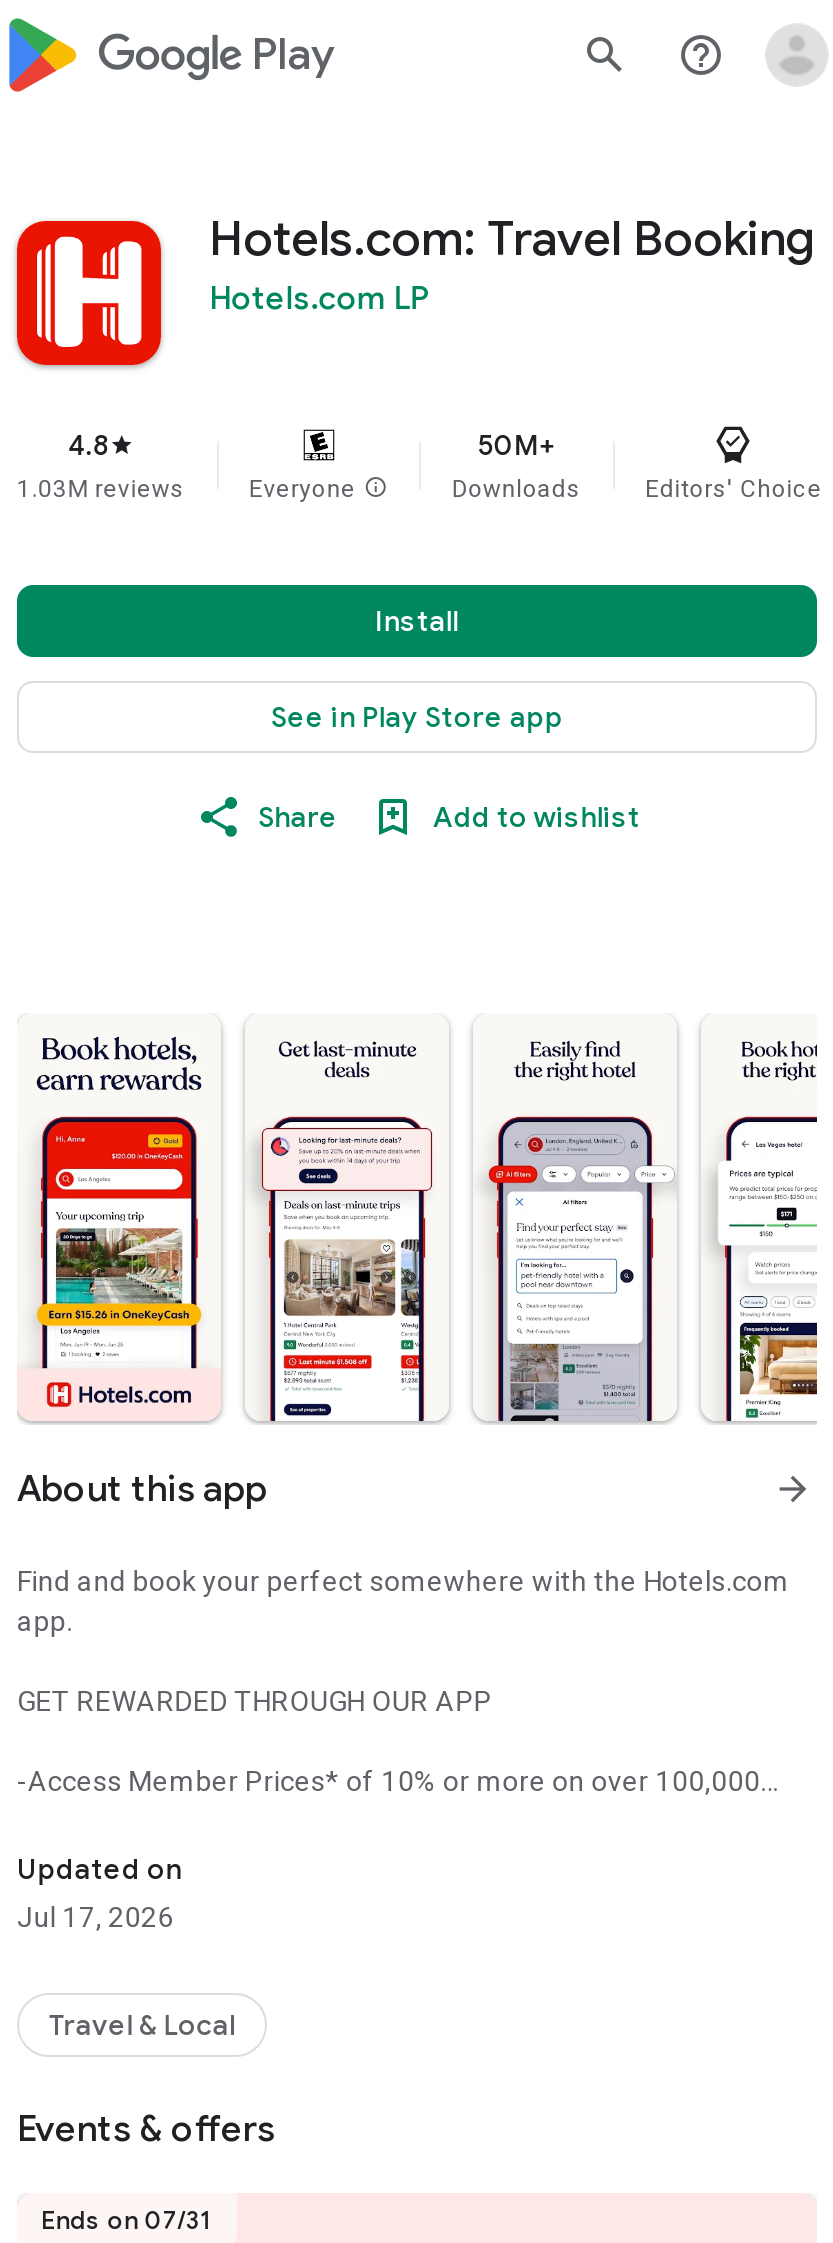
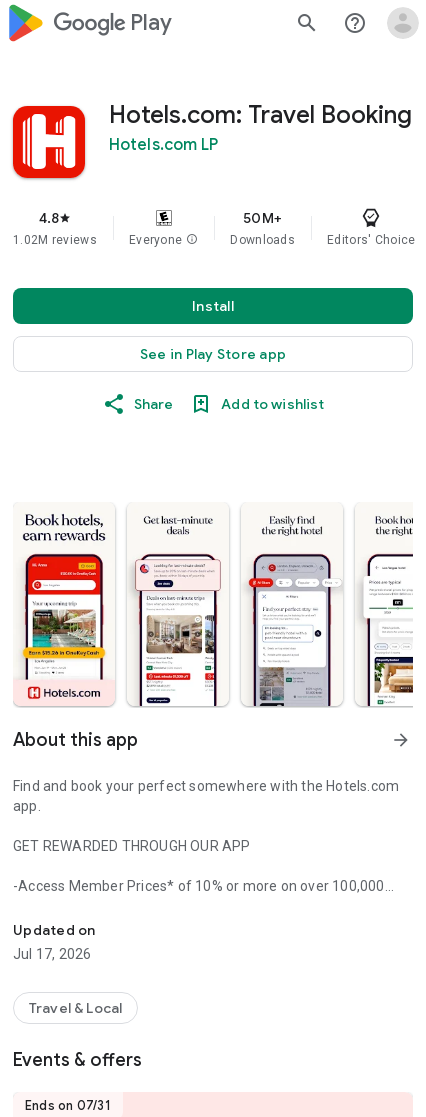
[17,475,185,503] 1.03M reviews -> [13,233,97,247] 1.02M reviews

